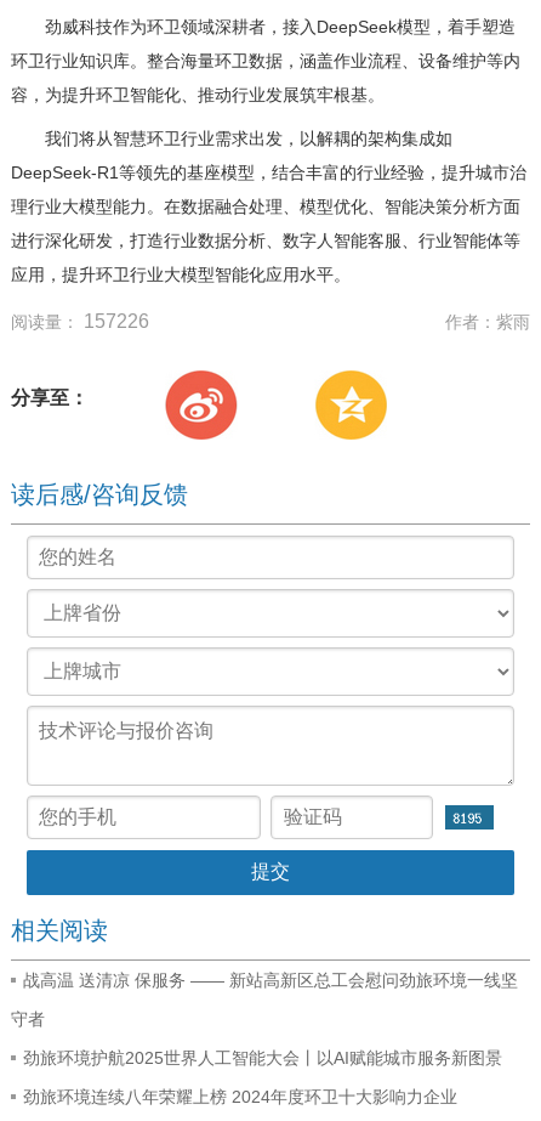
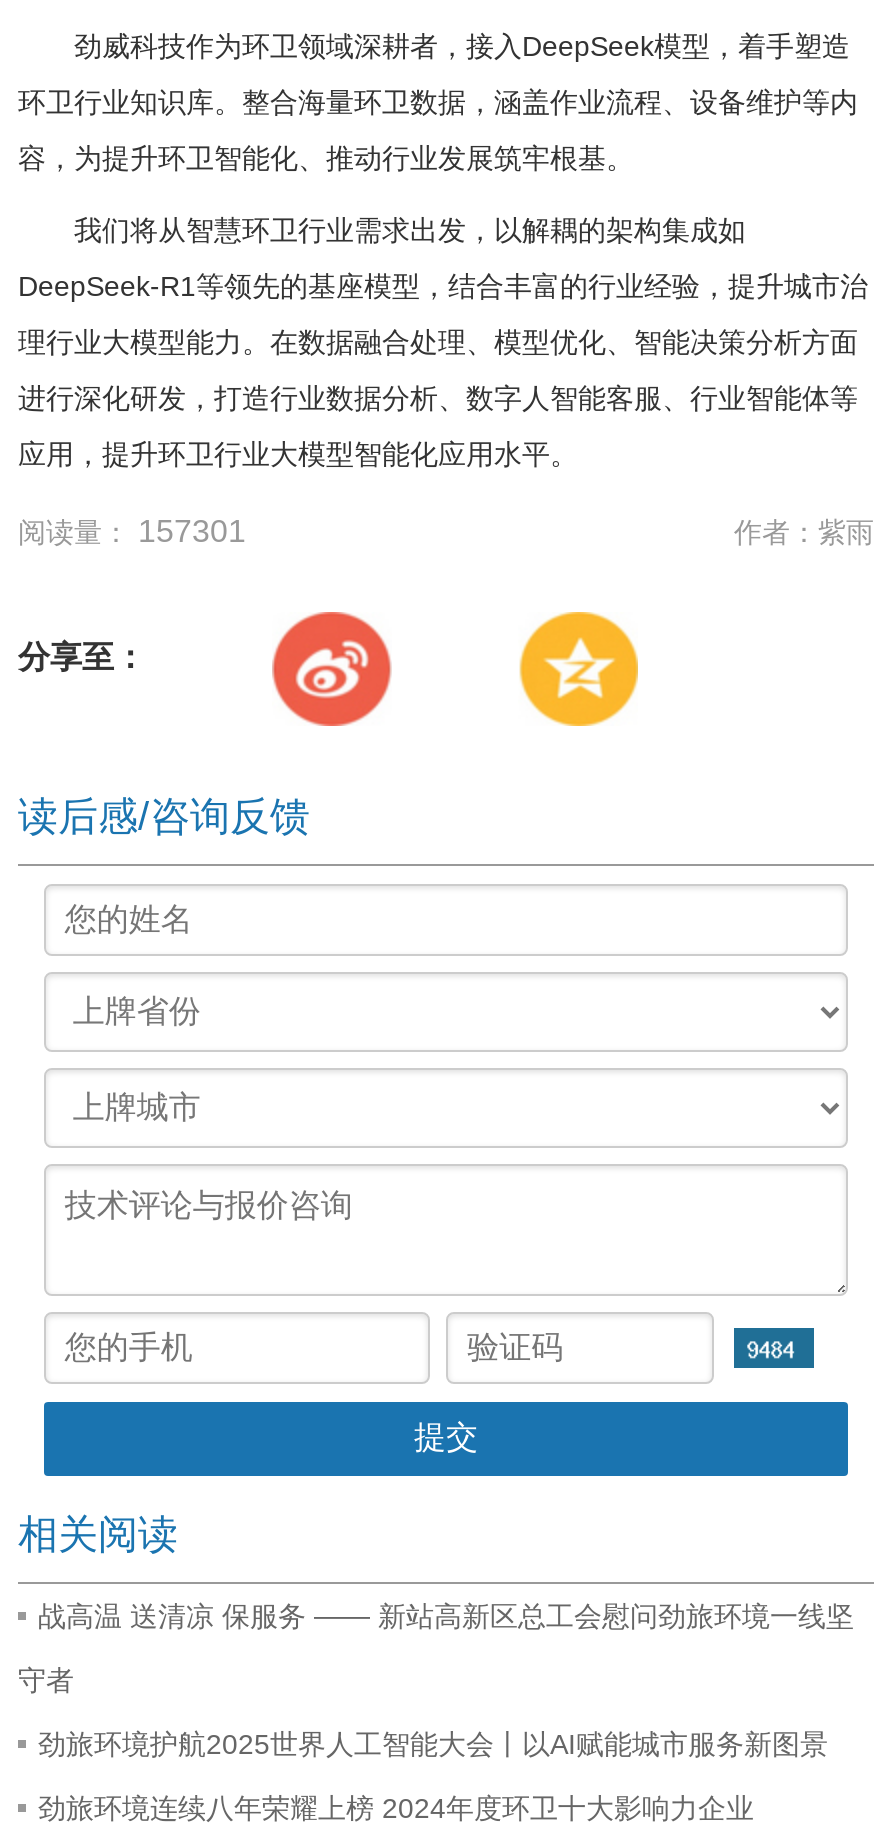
[11,311,149,331] 阅读量： 157226 -> [18,513,246,547] 阅读量： 157301

